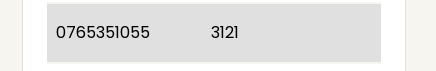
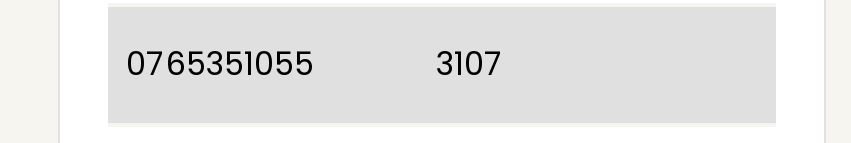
[211,21,239,44] 3121 -> [436,41,504,87] 3107

